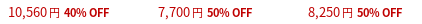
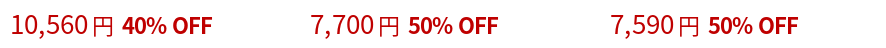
[308,2,402,21] 8,250 円 50% OFF -> [610,4,798,42] 7,590 円 50% OFF

